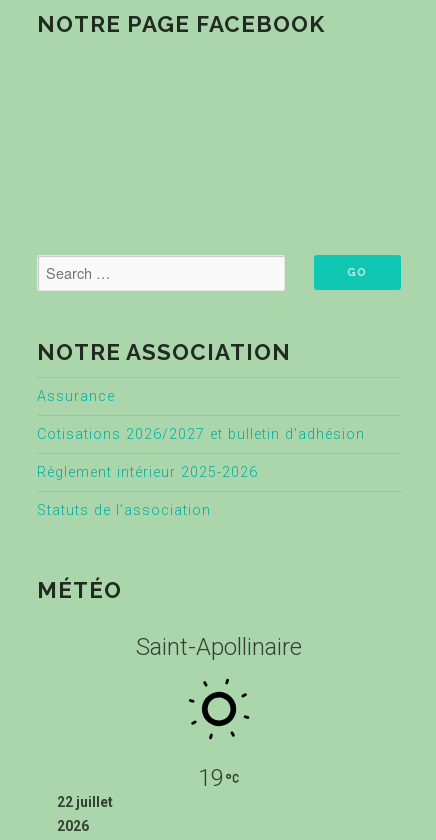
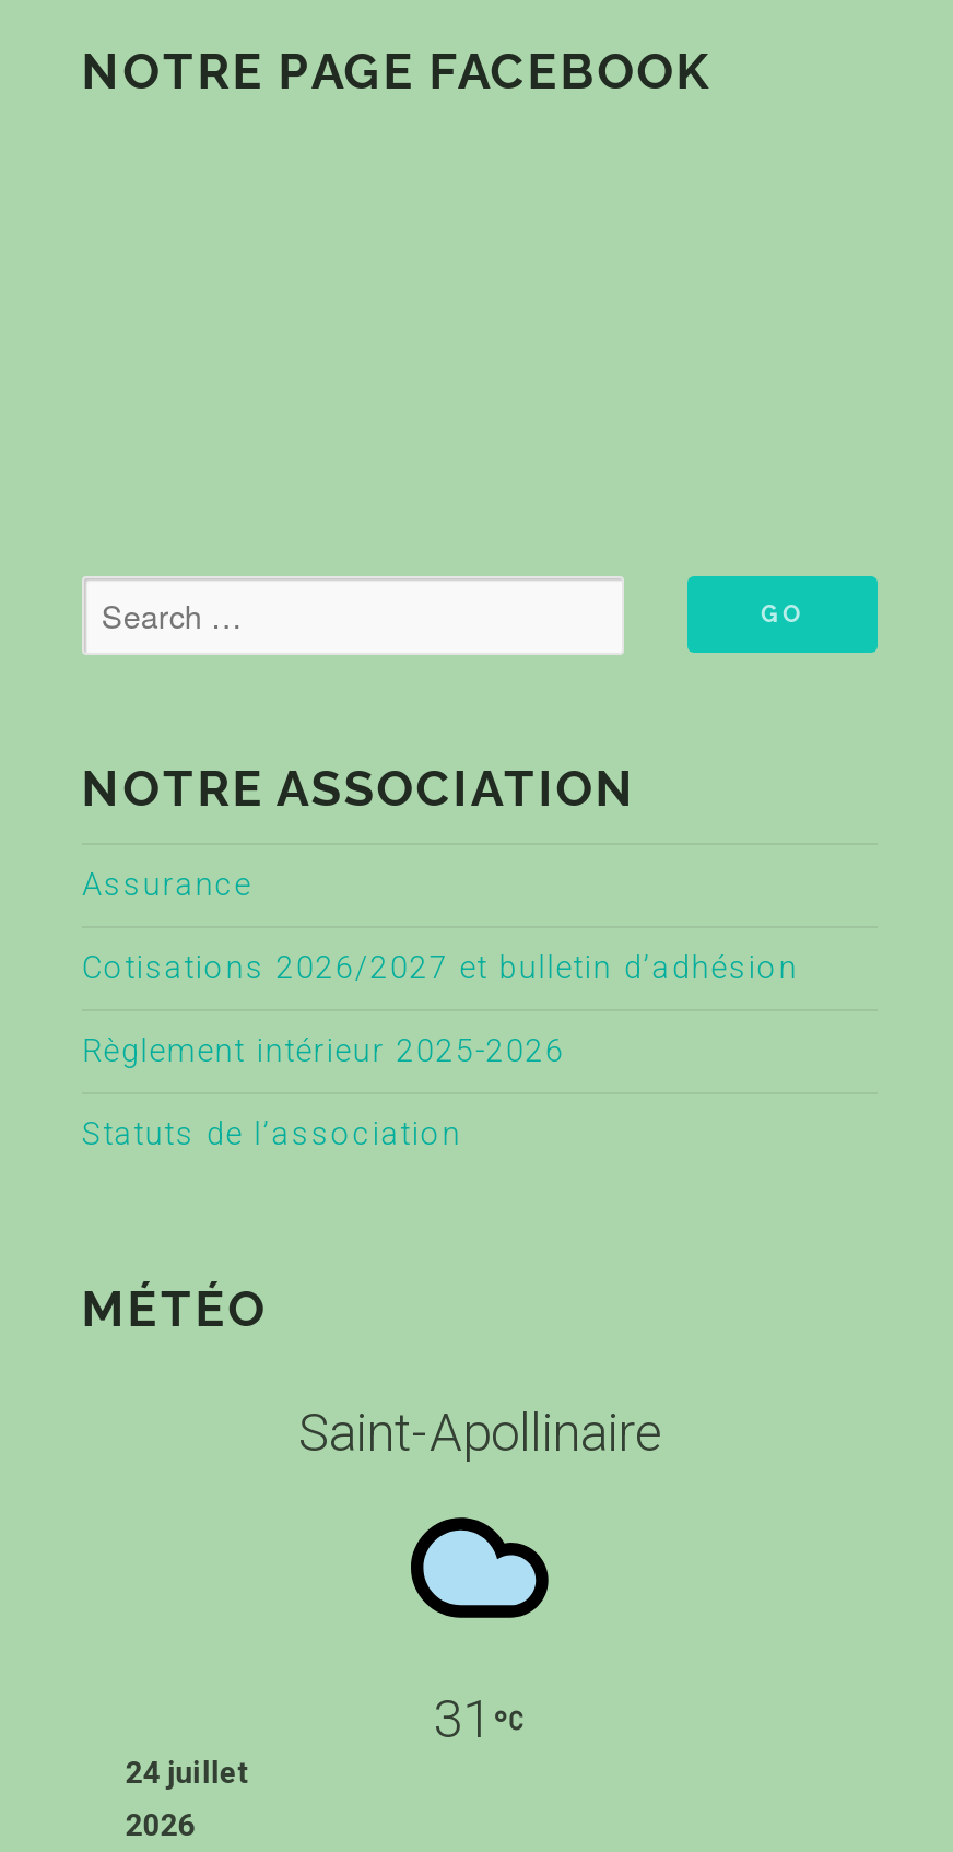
[187,678,251,792] [image] | 19 -> [408,1503,552,1751] [image] | 31
[57,794,113,810] 22 juillet -> [125,1755,248,1790] 24 juillet

